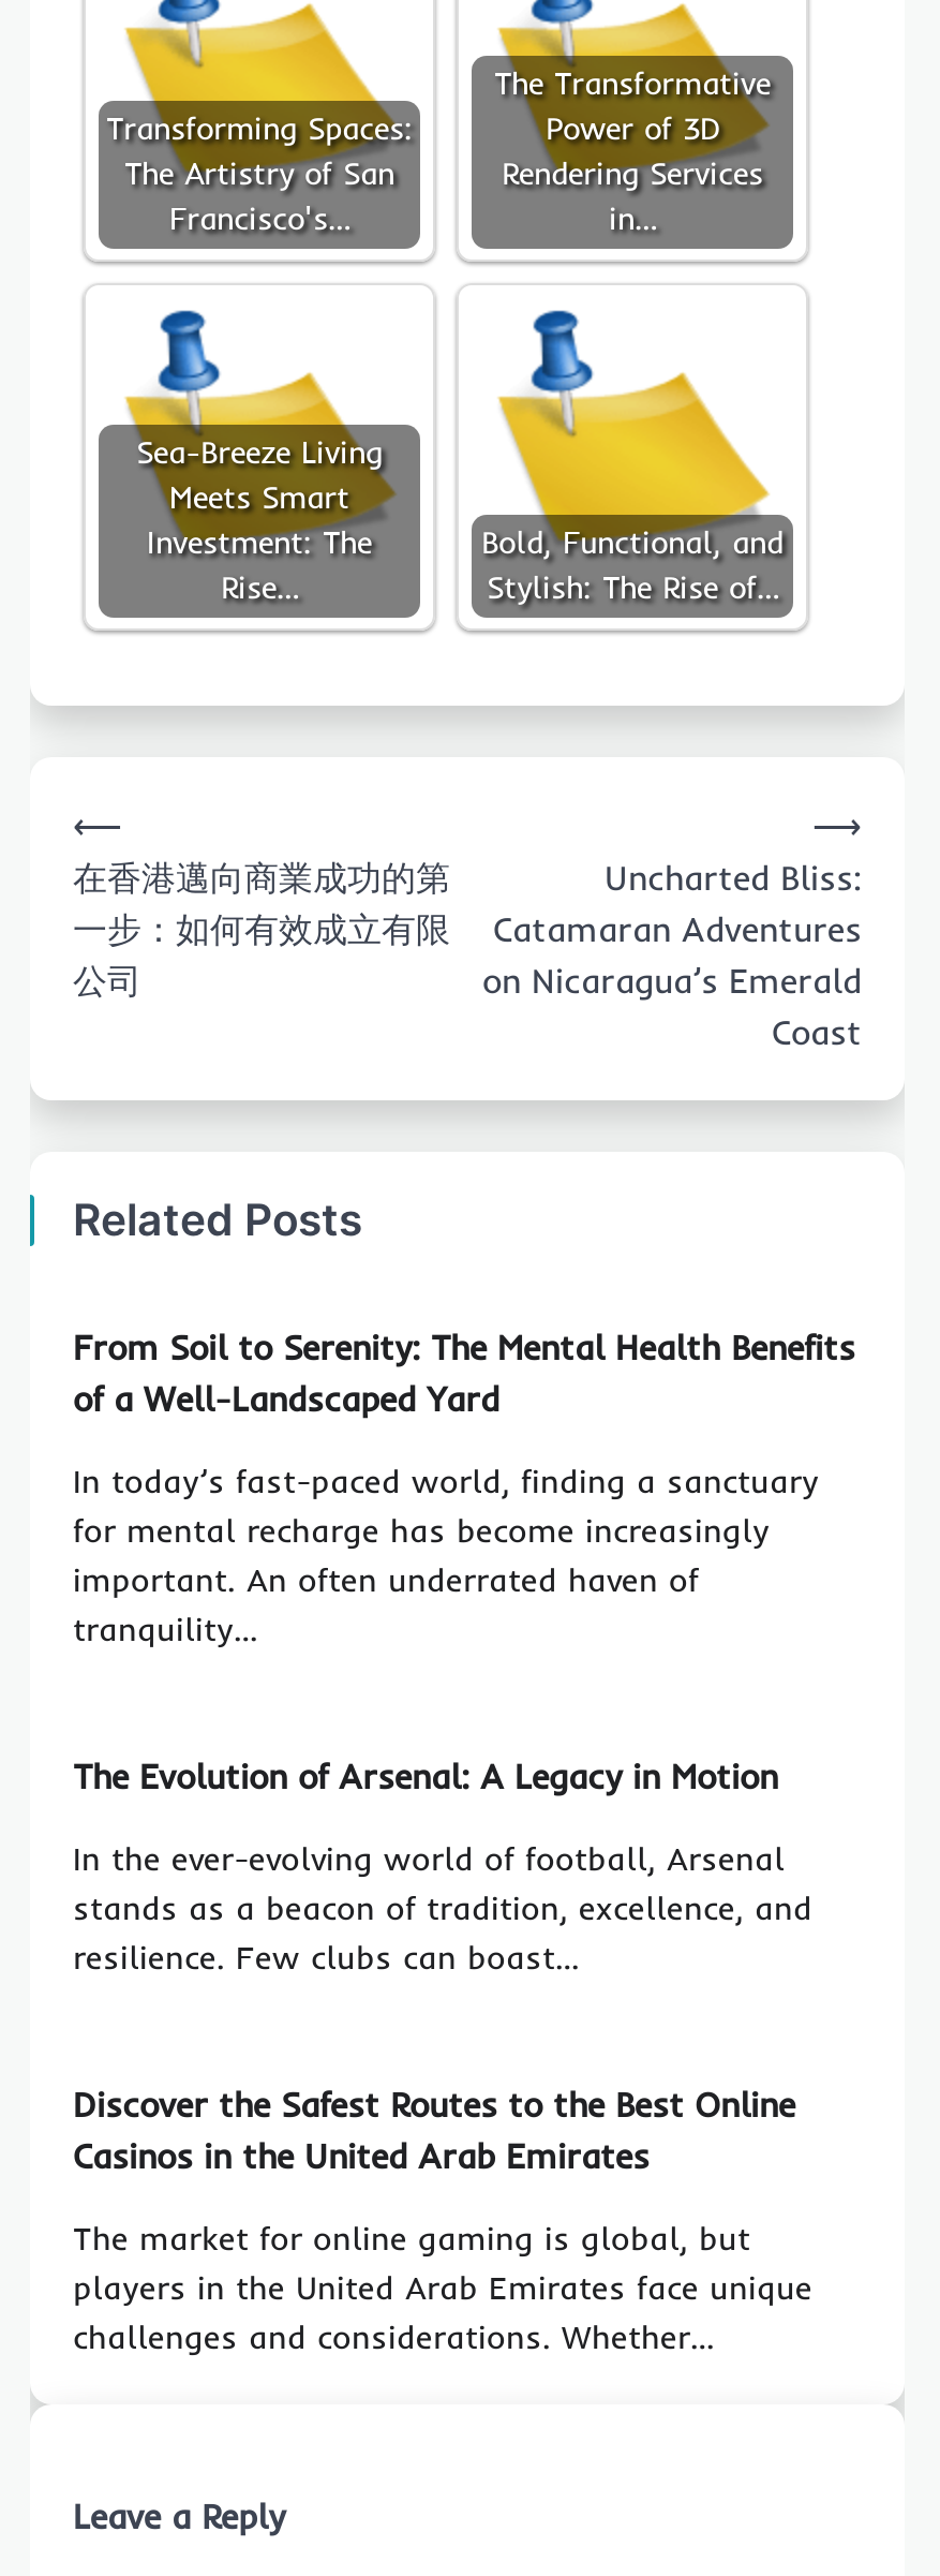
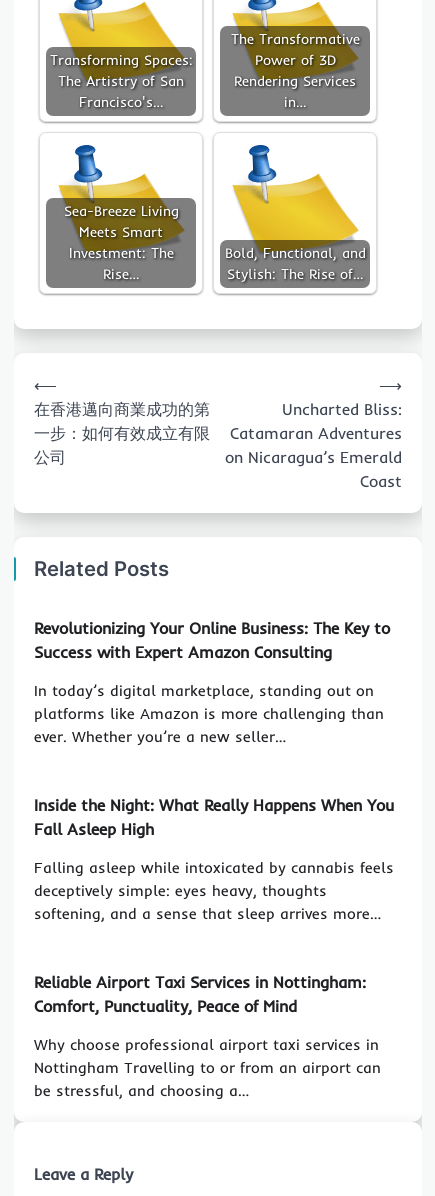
[73,1326,855,1421] From Soil to Serenity: The Mental Health Benefits | of a Well-Landscaped Yard -> [34,618,390,662] Revolutionizing Your Online Business: The Key to | Success with Expert Amazon Consulting
[73,1462,819,1650] In today’s fast-paced world, finding a sanctuary | for mental recharge has become increasingly | important. An often underrated haven of | tranquility… -> [34,681,384,746] In today’s digital marketplace, standing out on | platforms like Amazon is more challenging than | ever. Whether you’re a new seller…
[73,1755,778,1798] The Evolution of Arsenal: A Legacy in Motion -> [34,795,394,839] Inside the Night: What Really Happens When You | Fall Asleep High
[73,1839,812,1978] In the ever-evolving world of football, Arsenal | stands as a beacon of tradition, excellence, and | resilience. Few clubs can boast… -> [34,858,394,923] Falling asleep while intoxicated by cannabis feels | deceptively simple: eyes heavy, thoughts | softening, and a sense that sleep arrives more…
[73,2084,795,2178] Discover the Safest Routes to the Best Online | Casinos in the United Arab Emirates -> [34,972,366,1016] Reliable Airport Taxi Services in Nottingham: | Comfort, Punctuality, Peace of Mind
[73,2219,812,2358] The market for online gaming is global, but | players in the United Arab Emirates face unique | challenges and considerations. Whether… -> [34,1035,381,1100] Why choose professional airport taxi services in | Nottingham Travelling to or from an airport can | be stressful, and choosing a…

